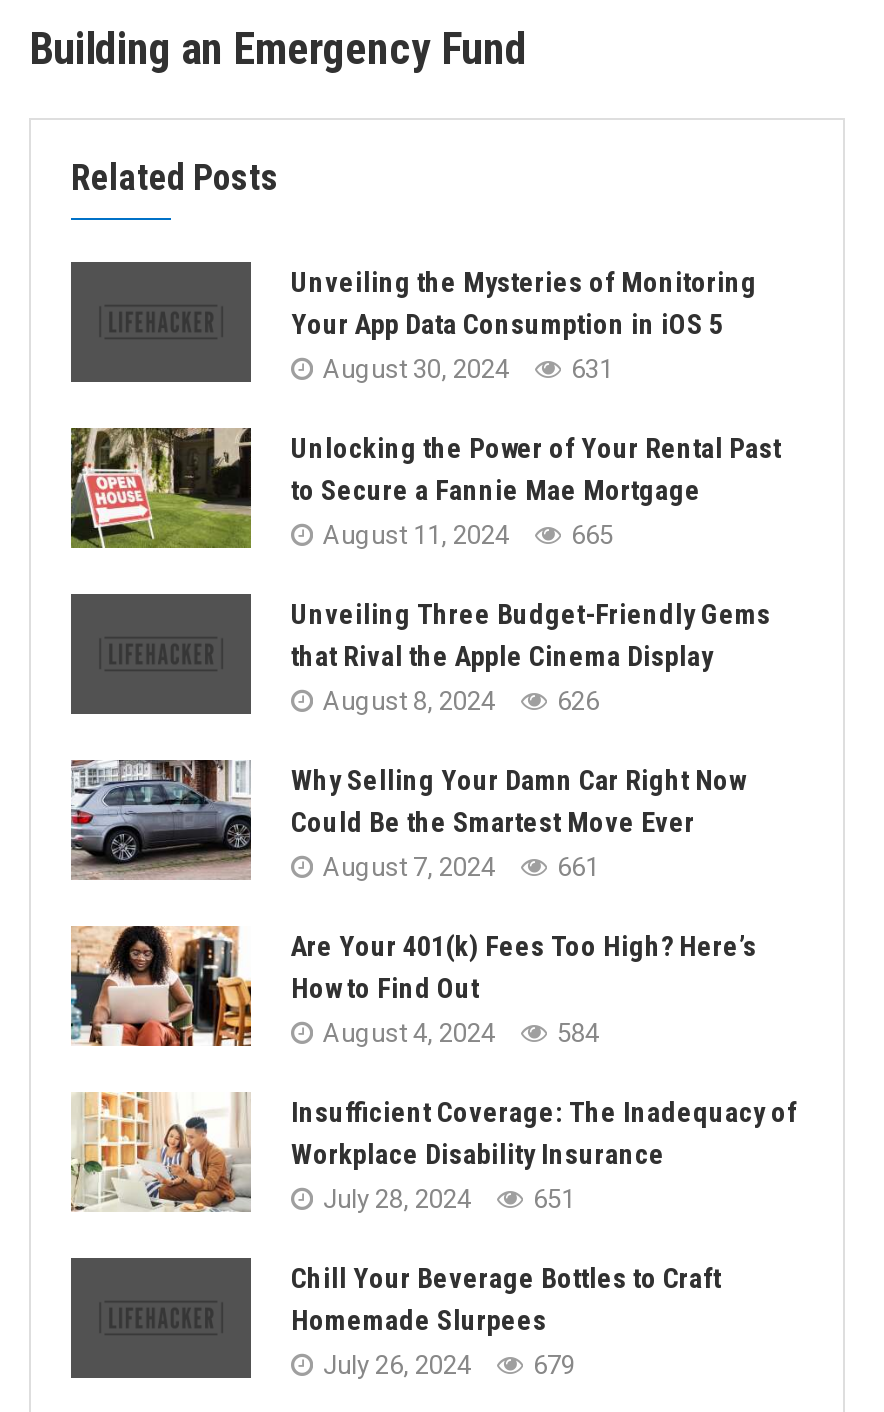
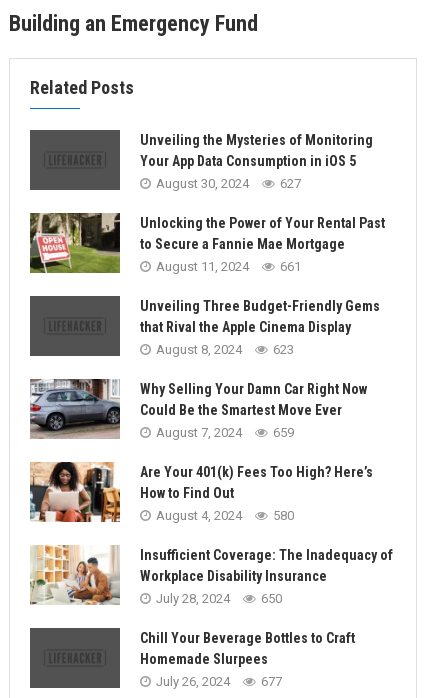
[571,354,613,384] 631 -> [280,176,301,191] 627
[571,520,613,550] 665 -> [280,259,301,274] 661
[557,686,599,716] 626 -> [273,342,294,357] 623
[557,852,599,882] 661 -> [273,425,294,440] 659
[557,1018,599,1048] 584 -> [273,508,294,523] 580
[533,1184,575,1214] 651 -> [261,591,282,606] 650
[533,1350,575,1380] 679 -> [261,674,282,689] 677

